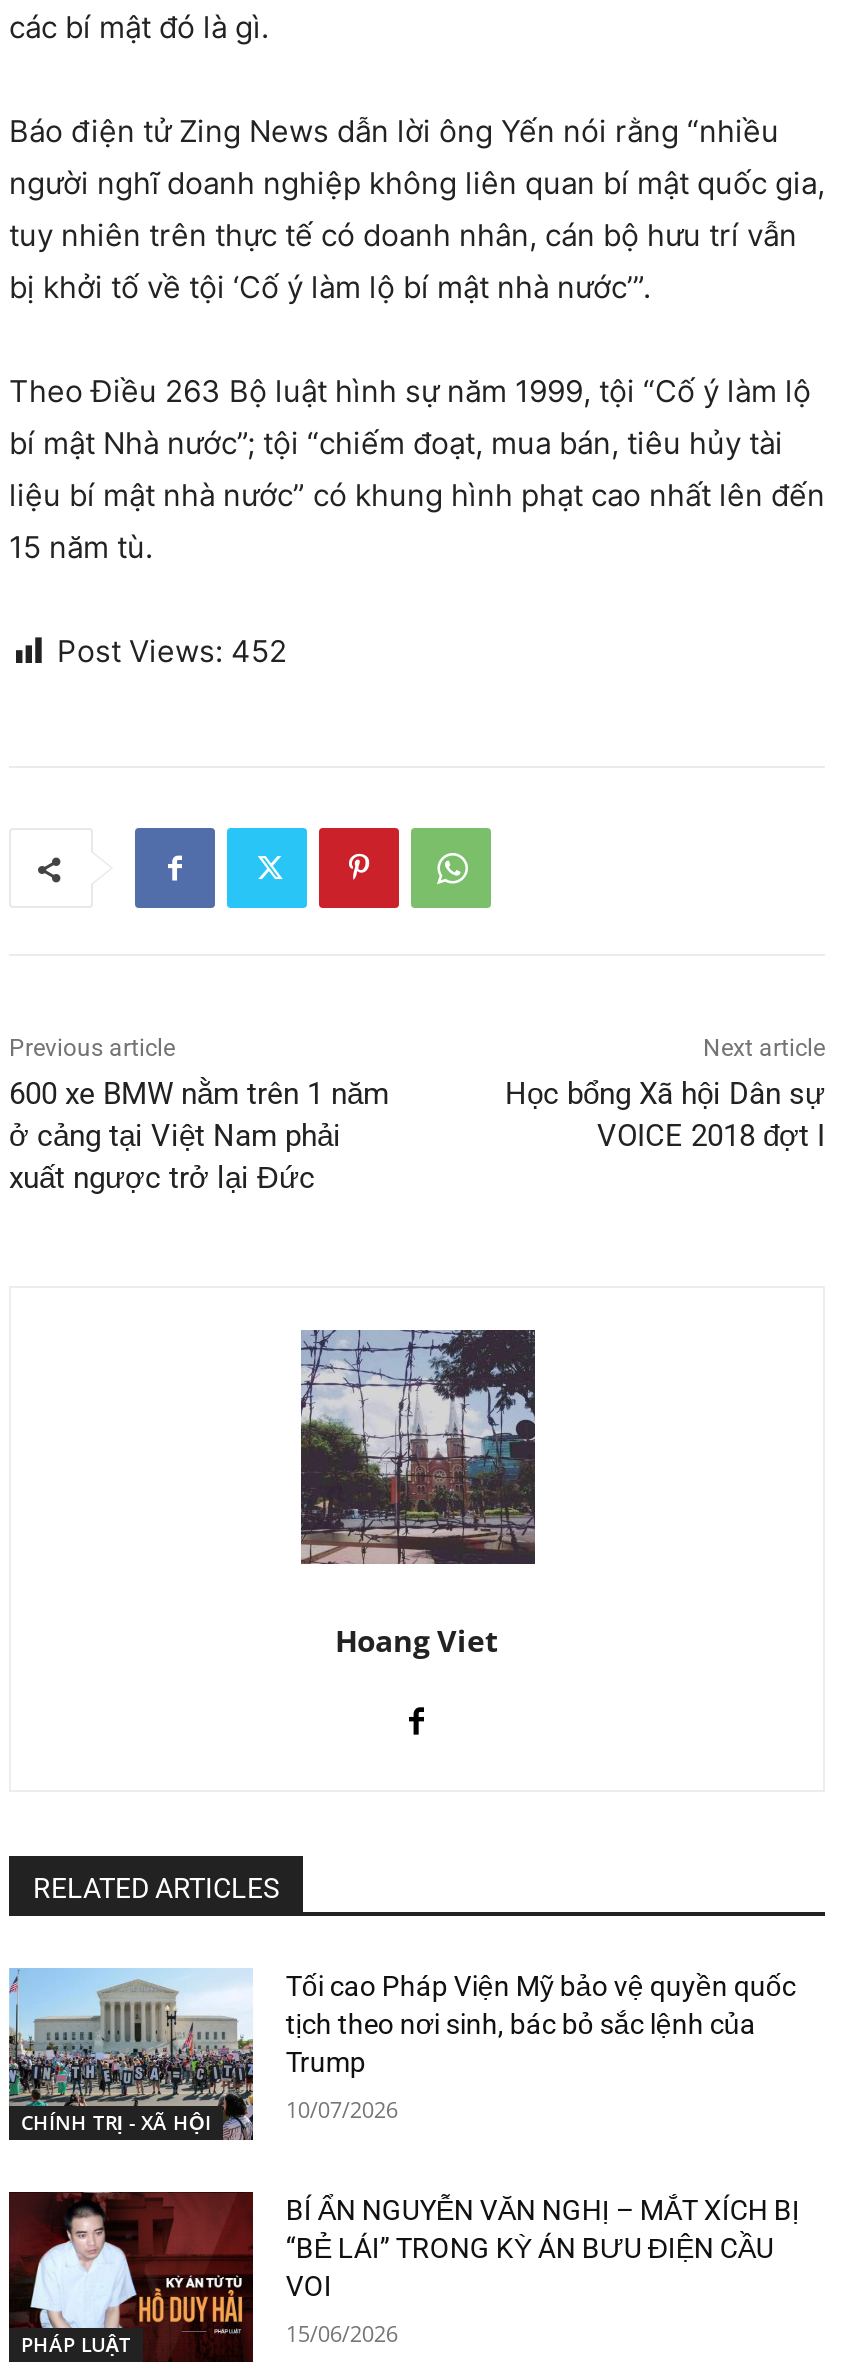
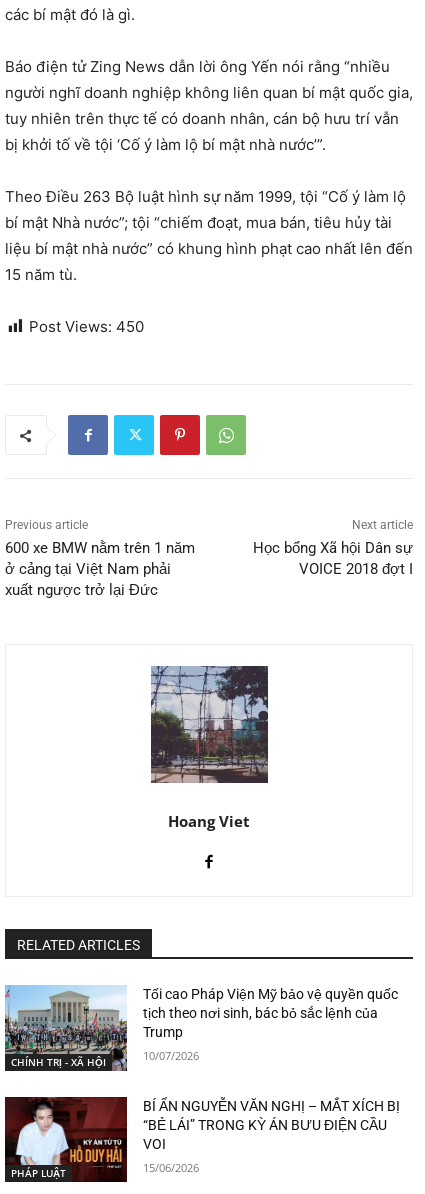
[57,632,287,670] Post Views: 452 -> [29,317,144,336] Post Views: 450

